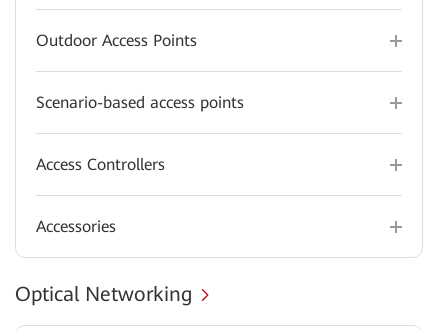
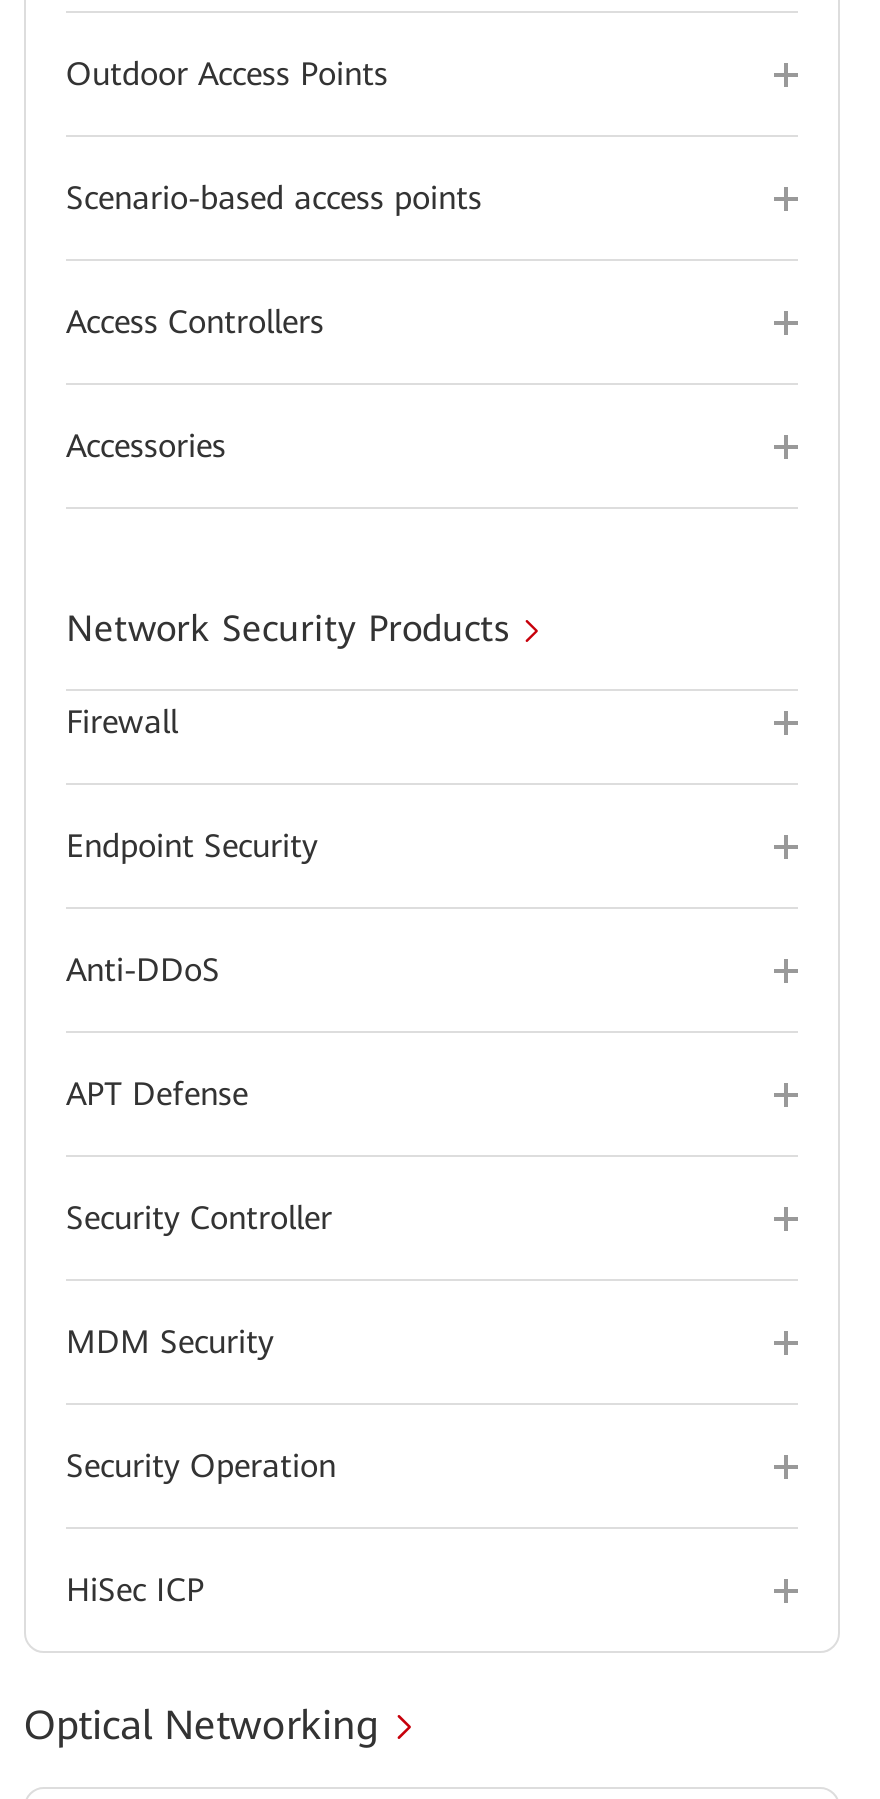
none -> [66,607,510,1609] Network Security Products | Firewall | Endpoint Security | Anti-DDoS | APT Defense | Security Controller | MDM Security | Security Operation | HiSec ICP

